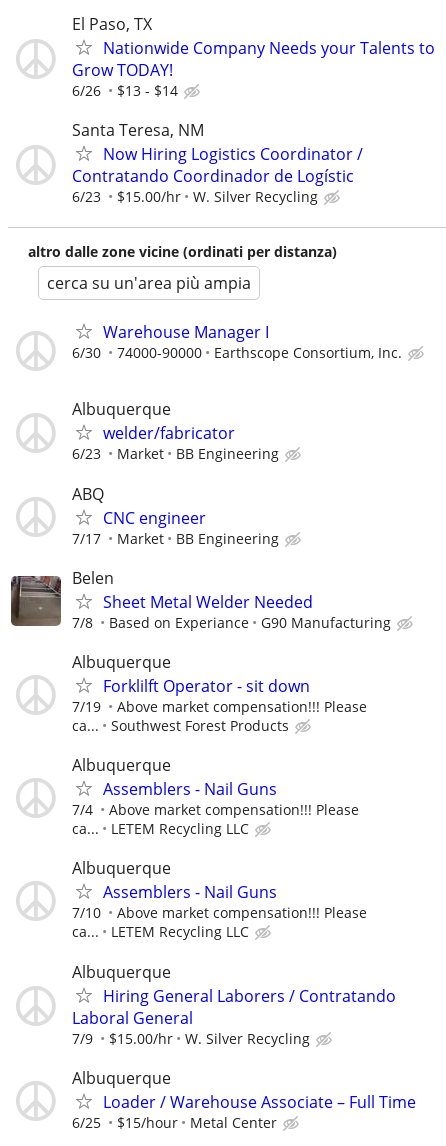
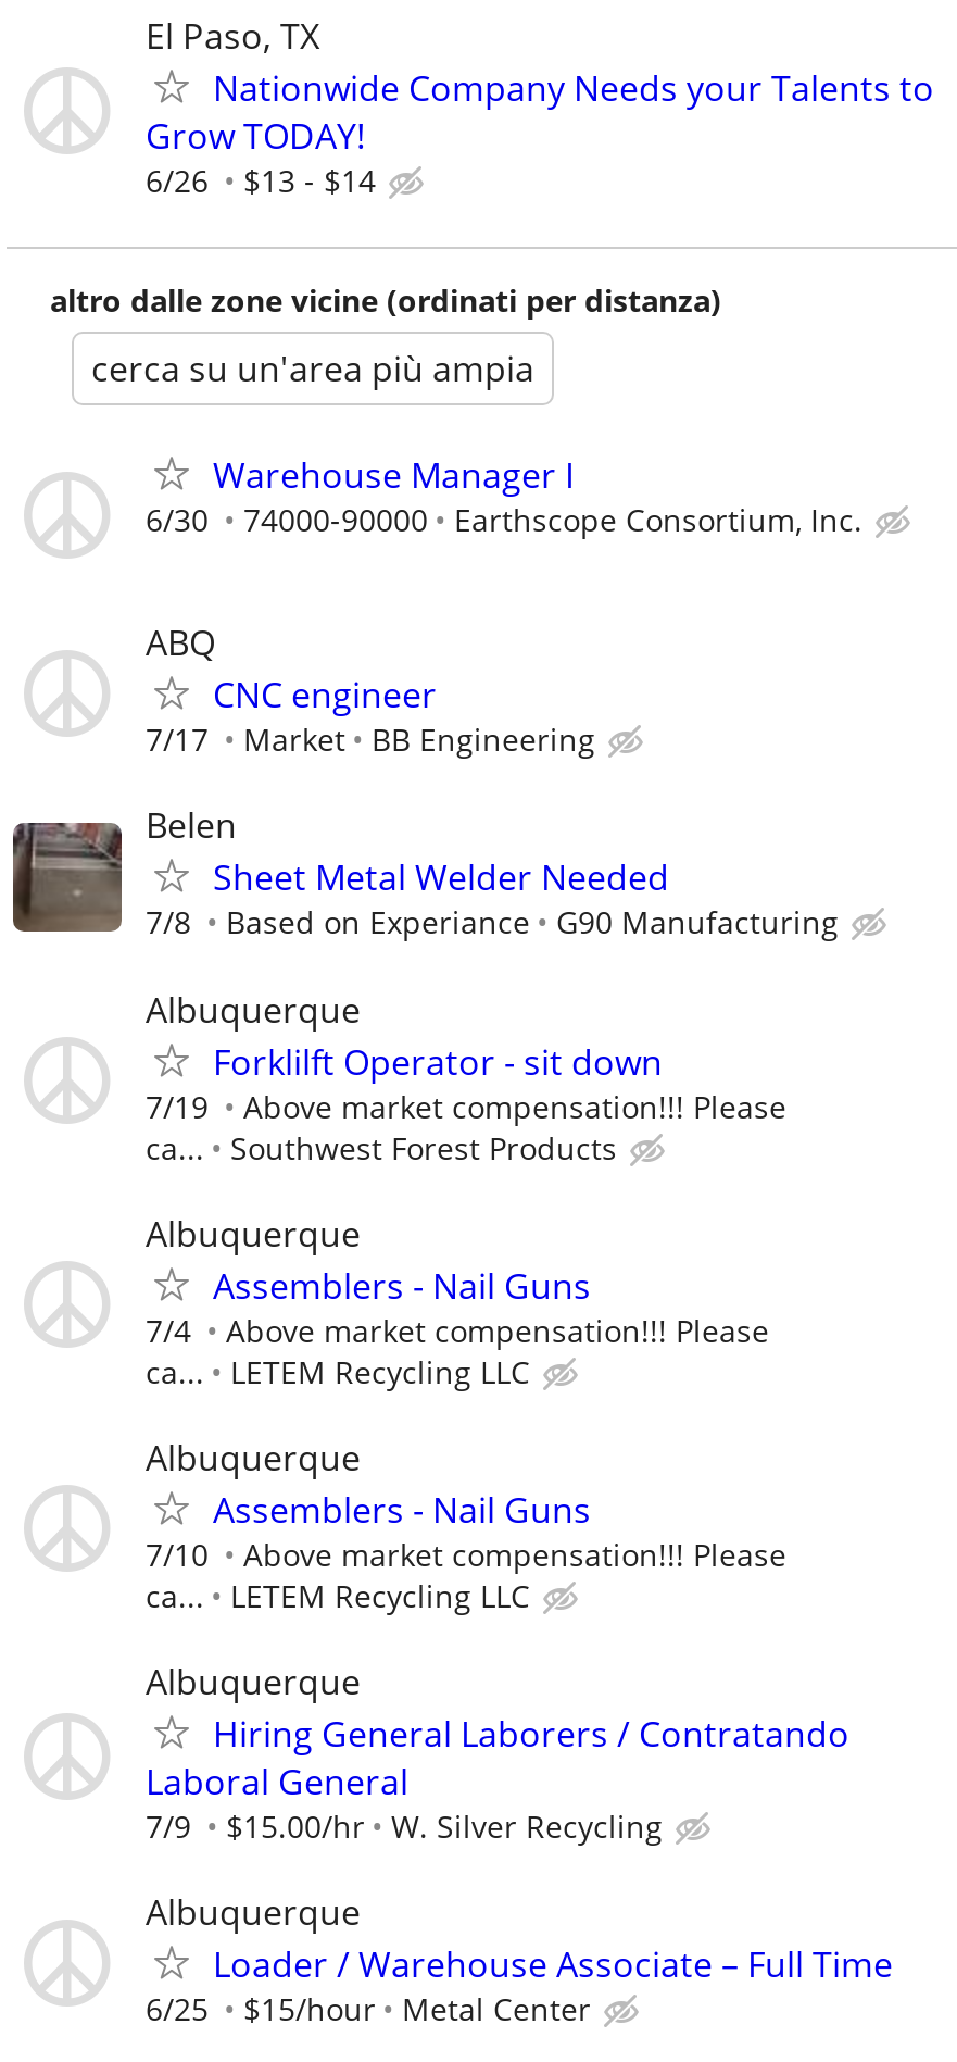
[72,119,363,206] Santa Teresa, NM | Now Hiring Logistics Coordinator / | Contratando Coordinador de Logístic | 6/23 | $15.00/hr | W. Silver Recycling -> none
[72,398,279,463] Albuquerque | welder/fabricator | 6/23 | Market | BB Engineering -> none

